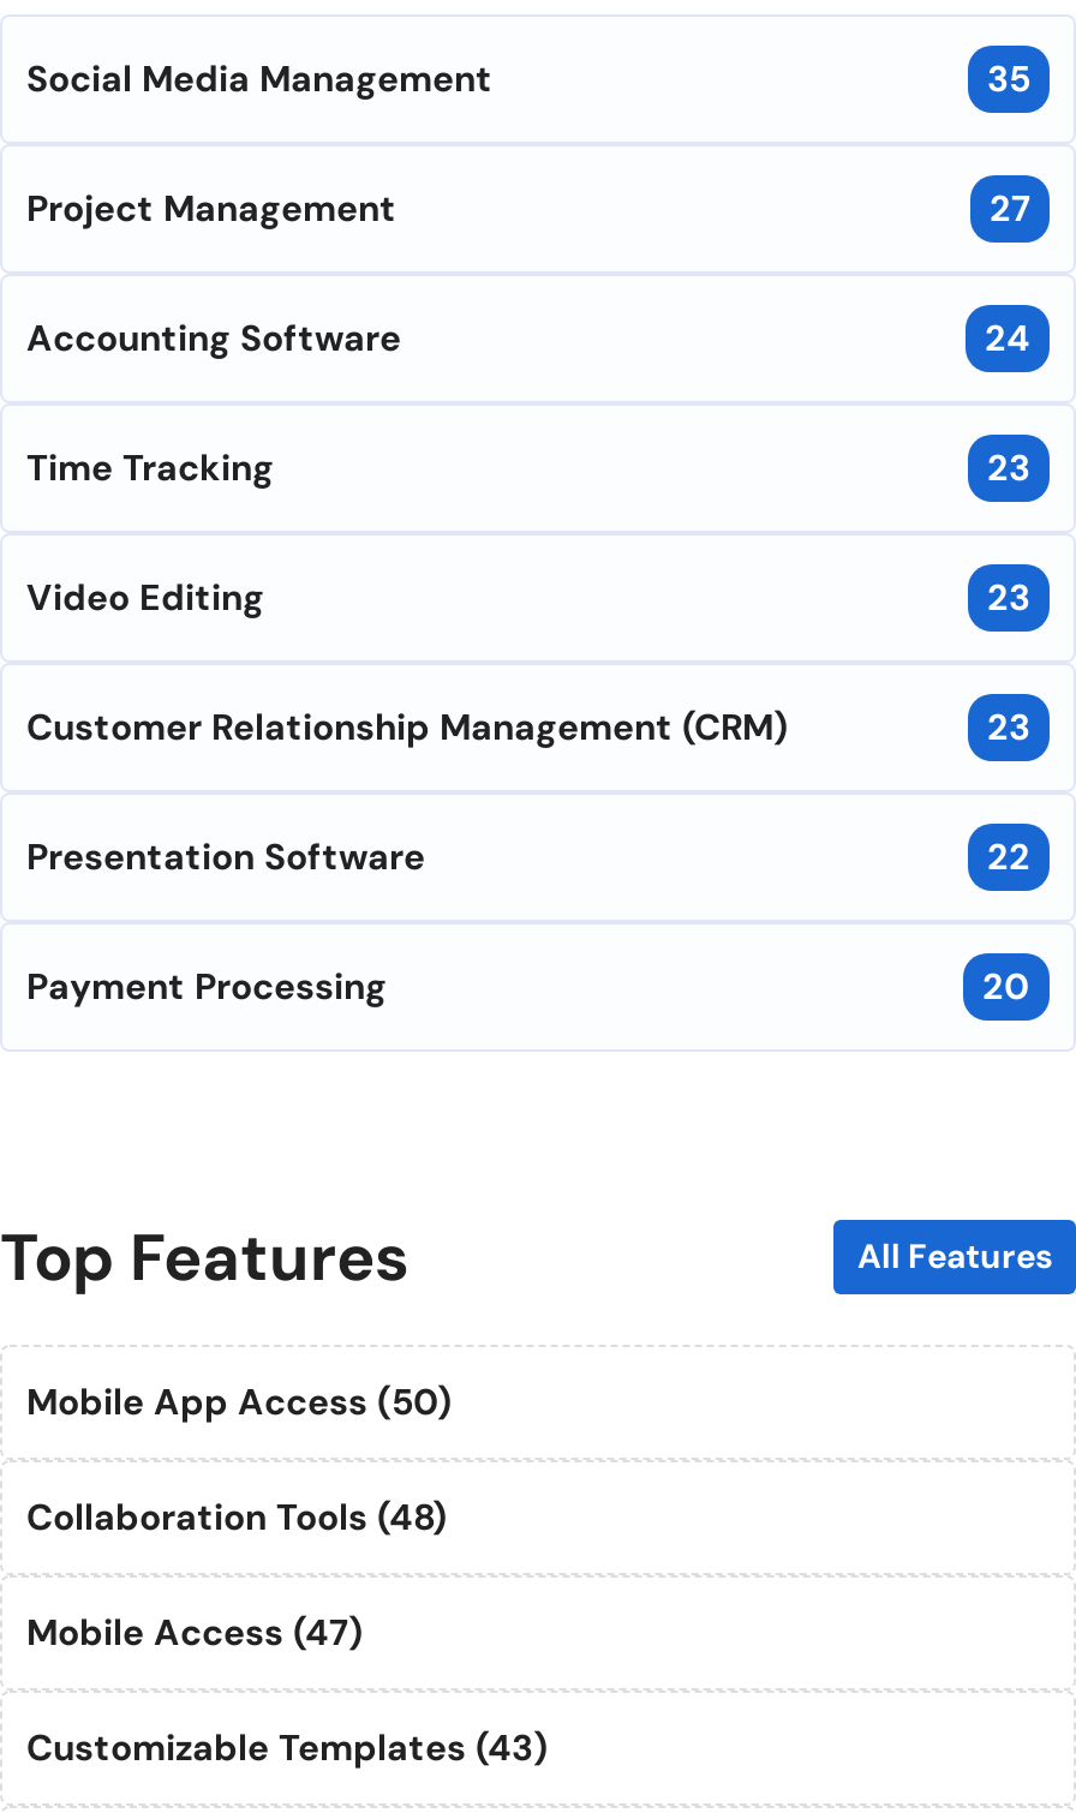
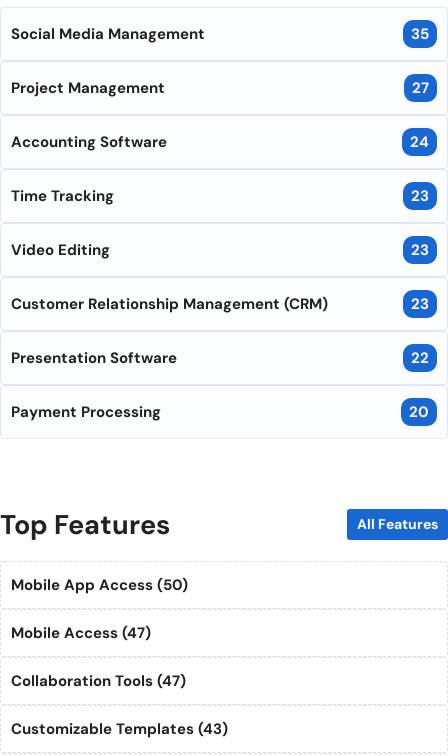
[26,1493,447,1541] Collaboration Tools (48) -> none
moved [26,1609,363,1657] -> [11,623,151,643]: Mobile Access (47)
none -> [11,671,186,691] Collaboration Tools (47)

